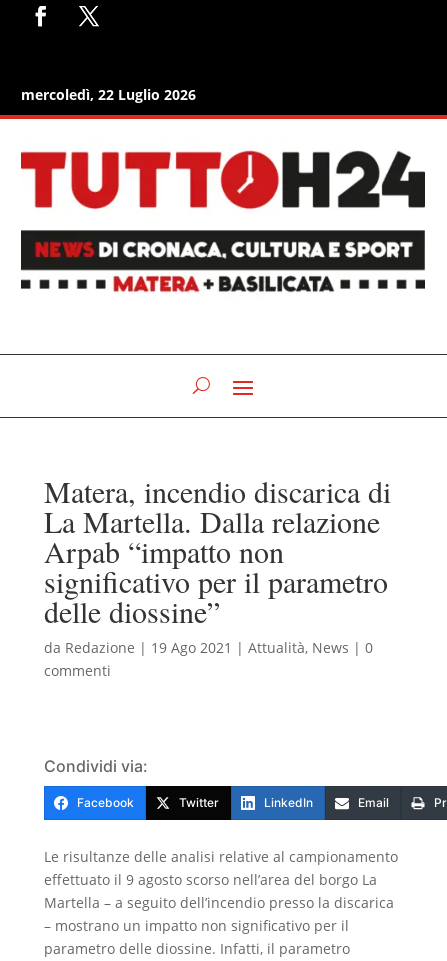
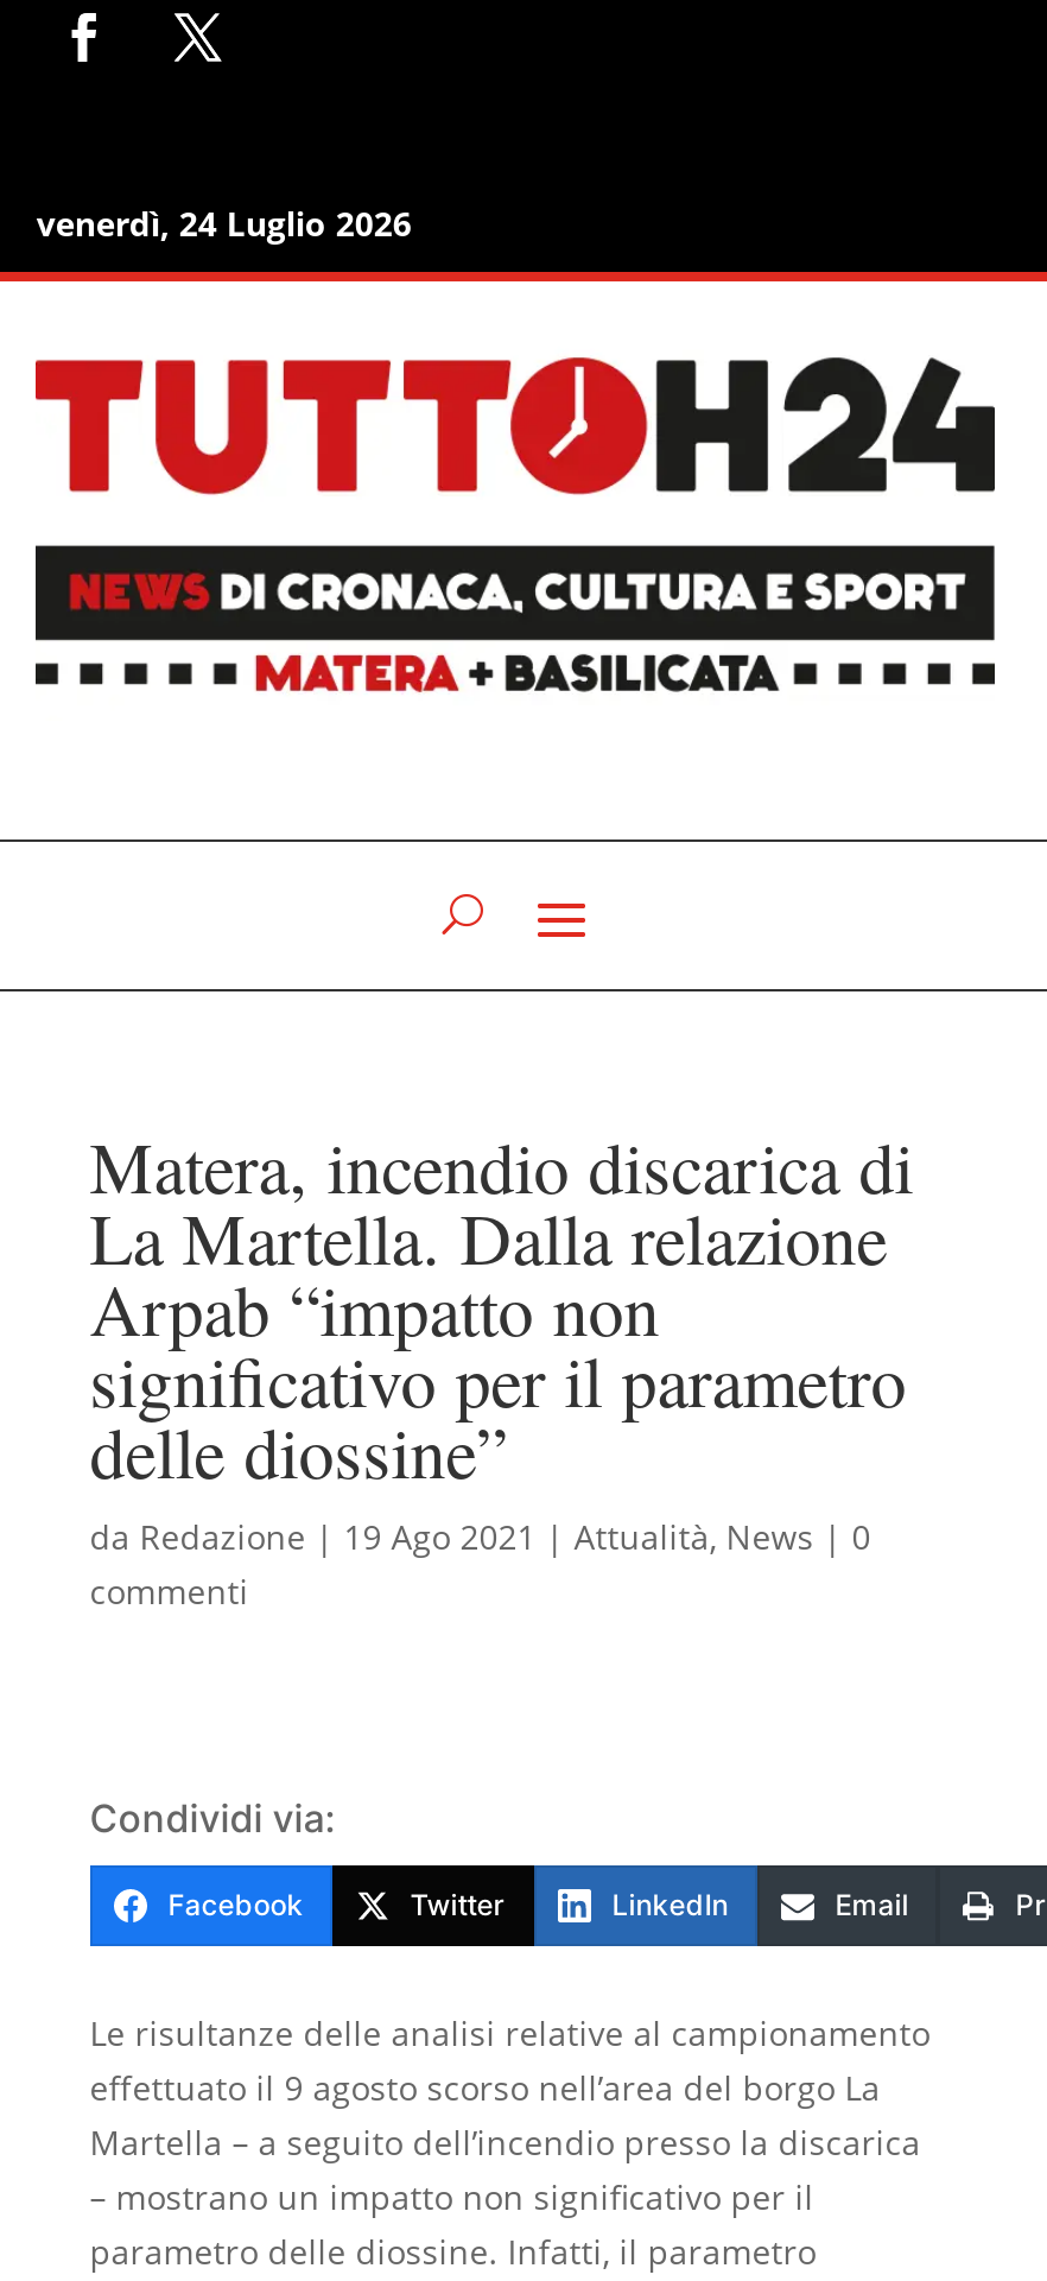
[21,85,196,104] mercoledì, 22 Luglio 2026 -> [37,201,412,246] venerdì, 24 Luglio 2026

